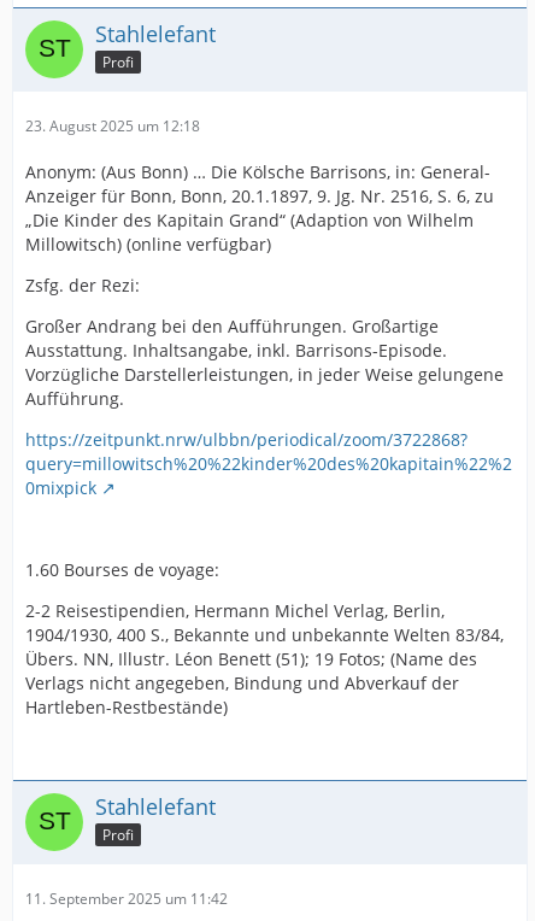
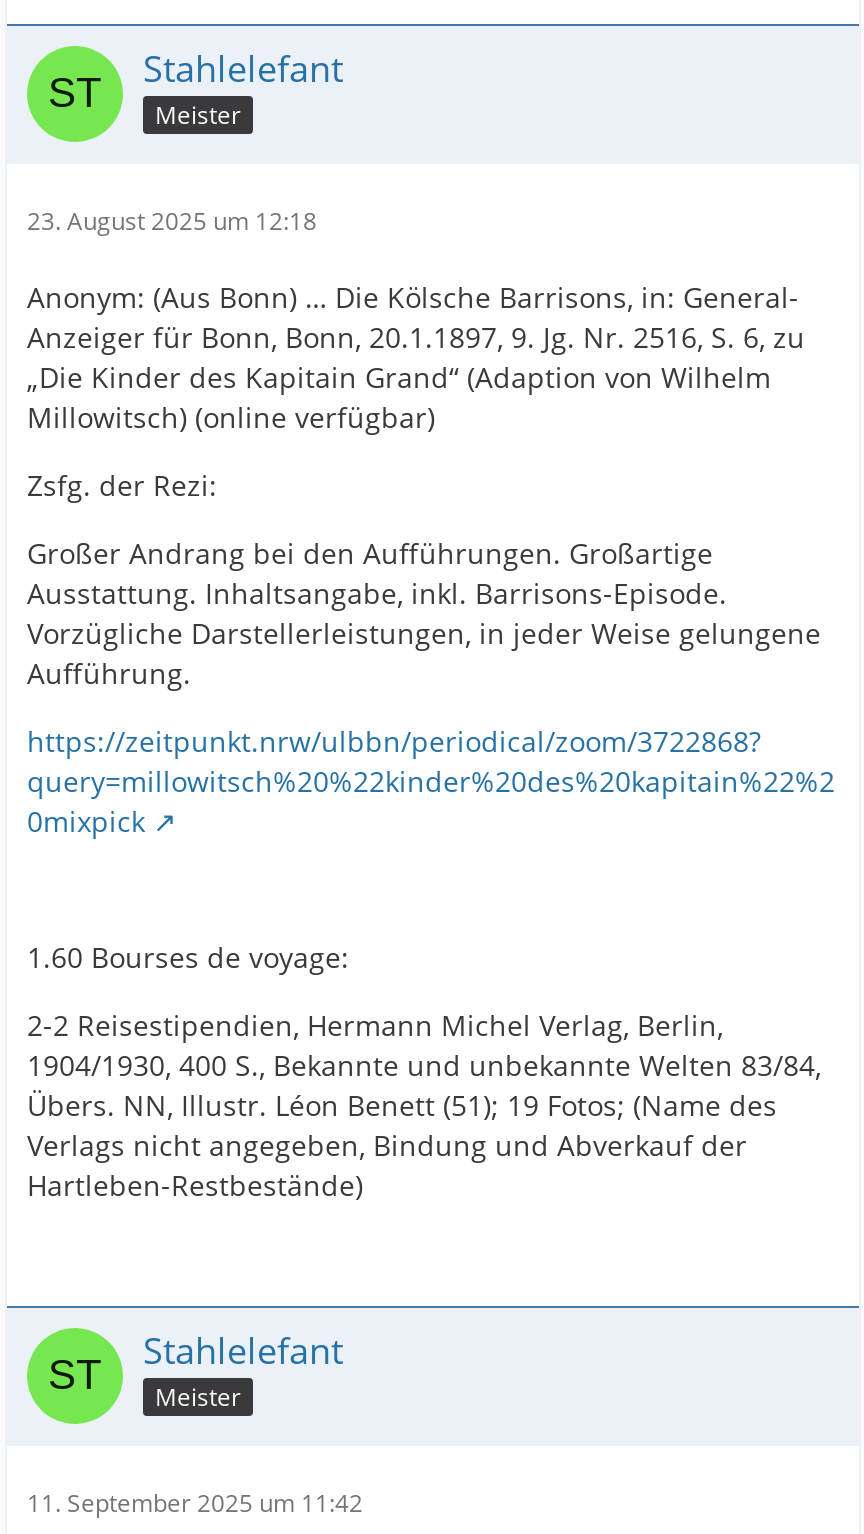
[102,52,134,72] Profi -> [155,98,241,132] Meister
[102,824,134,845] Profi -> [155,1380,241,1414] Meister

